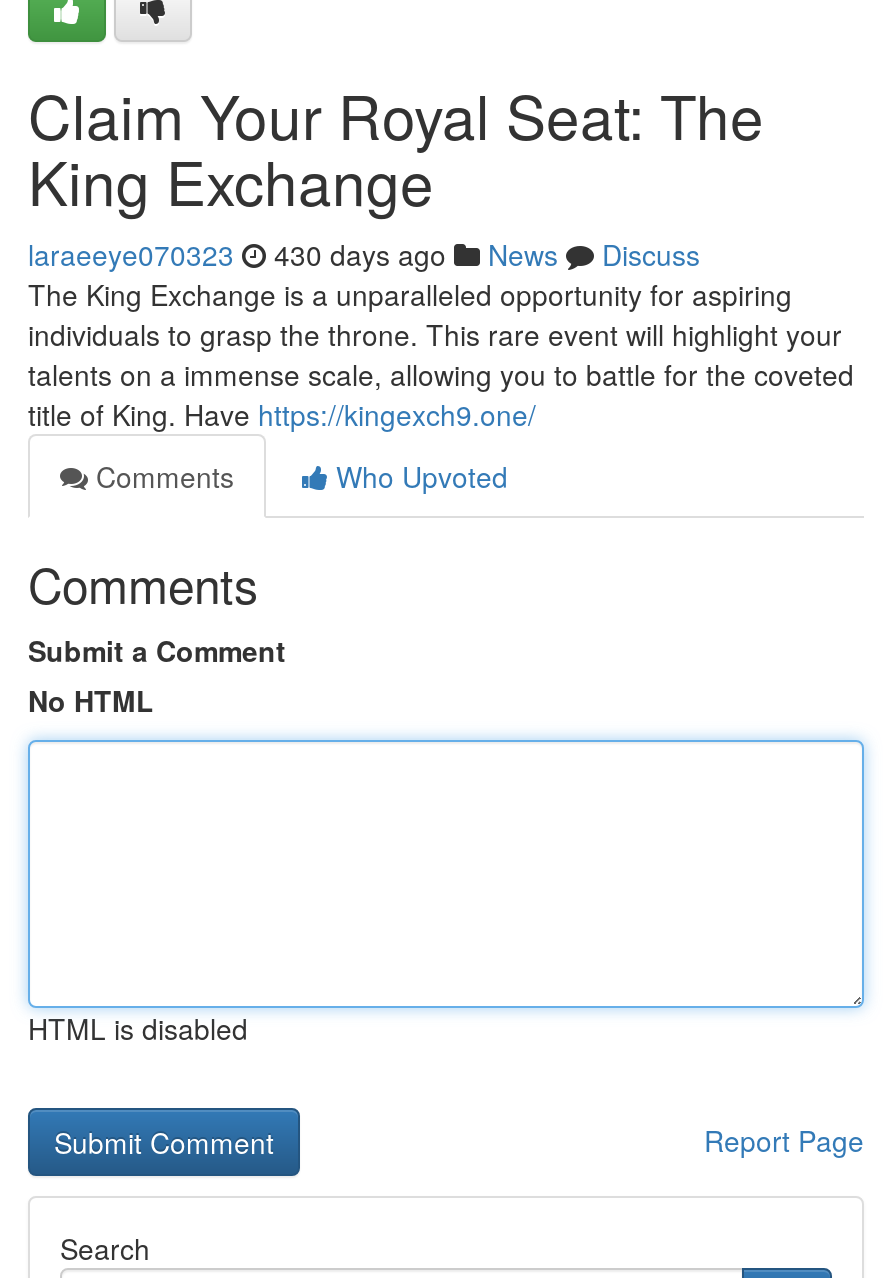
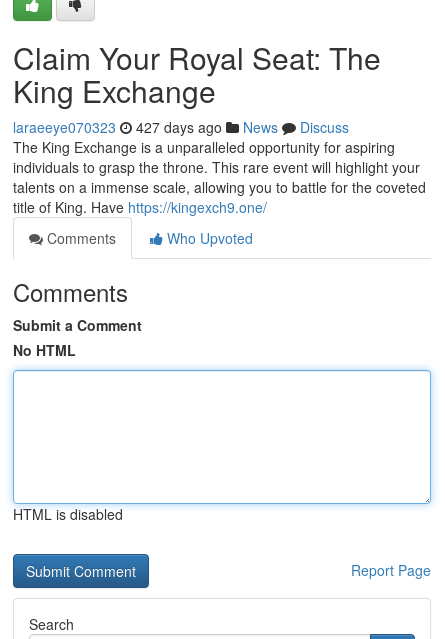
[28,234,700,274] laraeeye070323 430 days ago News Discuss -> [13,117,349,137] laraeeye070323 427 days ago News Discuss

